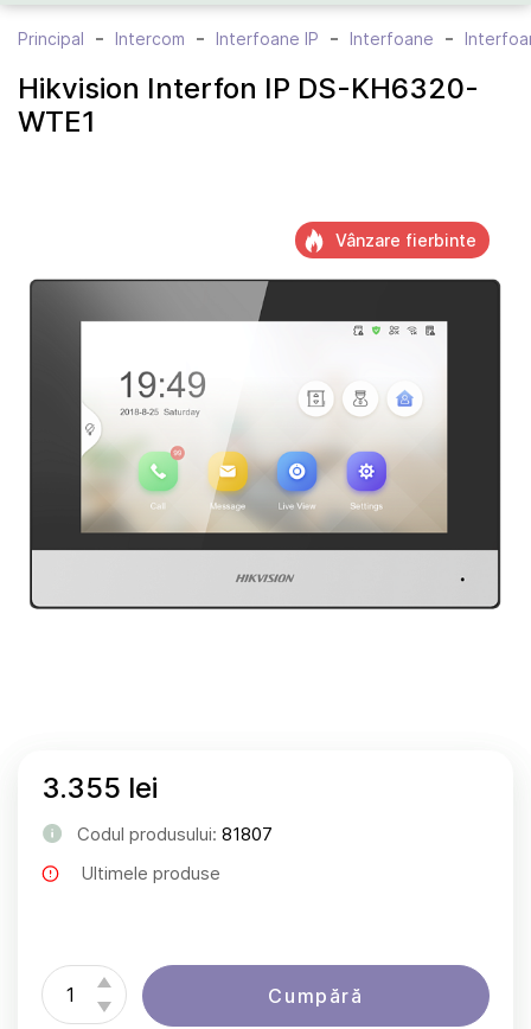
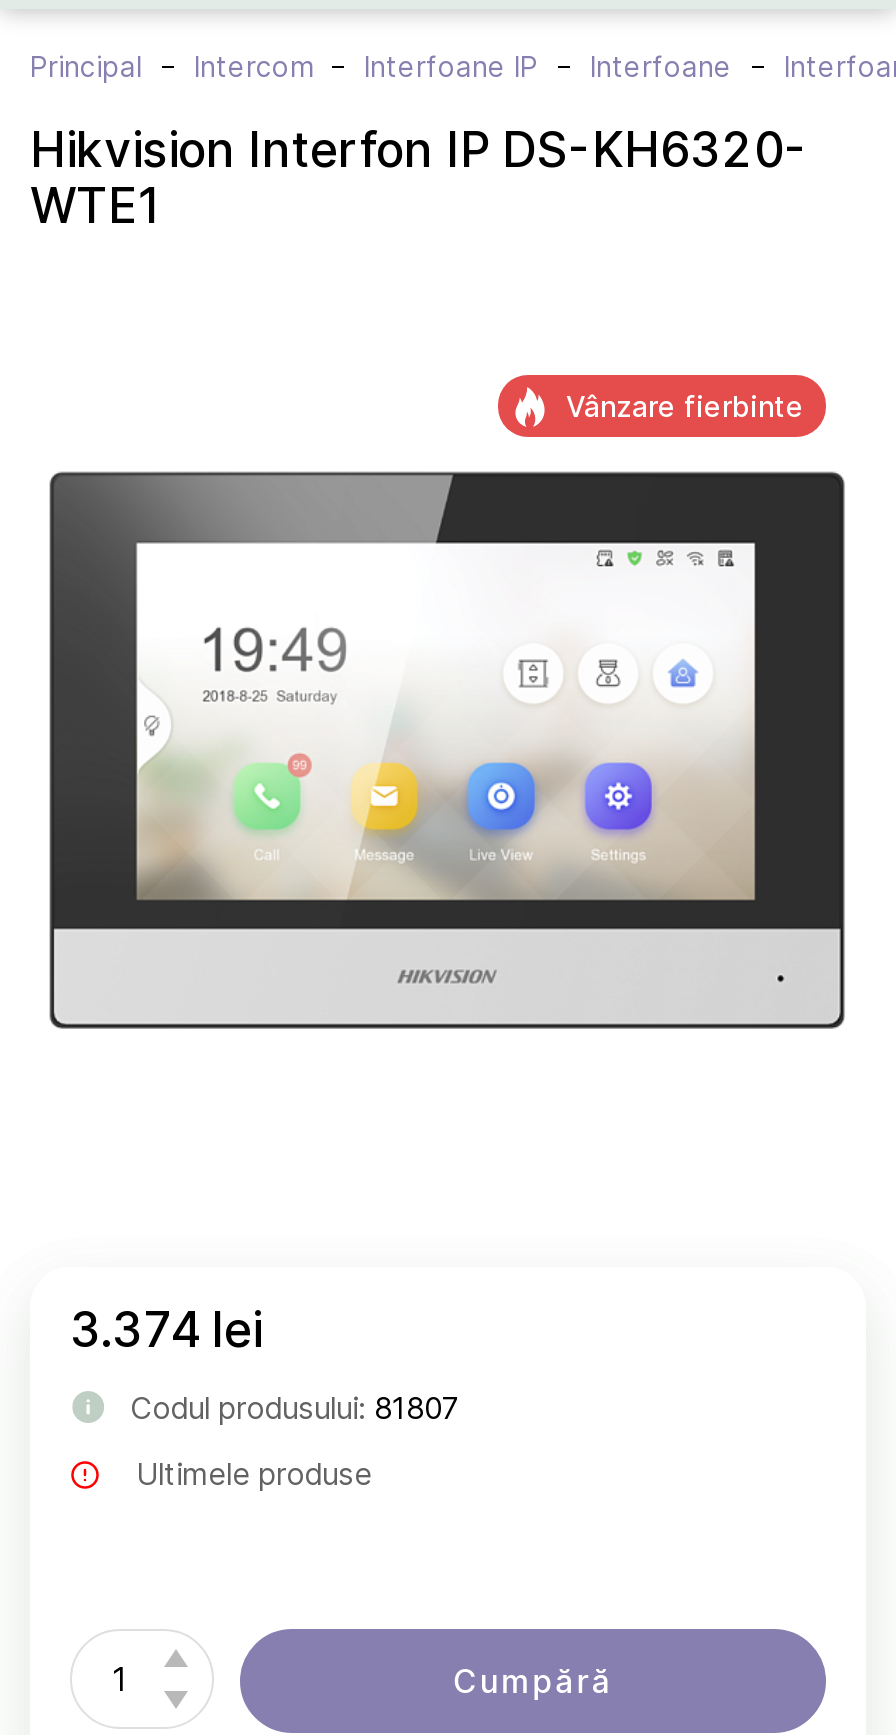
[41,771,158,805] 3.355 lei -> [70,1301,262,1359] 3.374 lei

